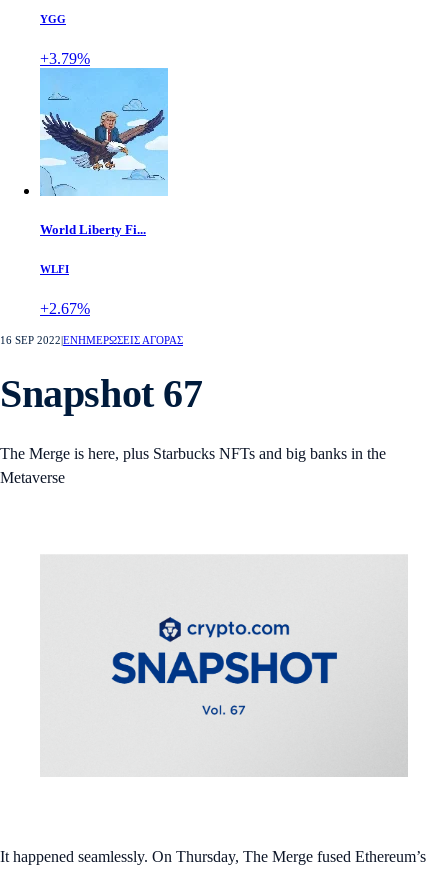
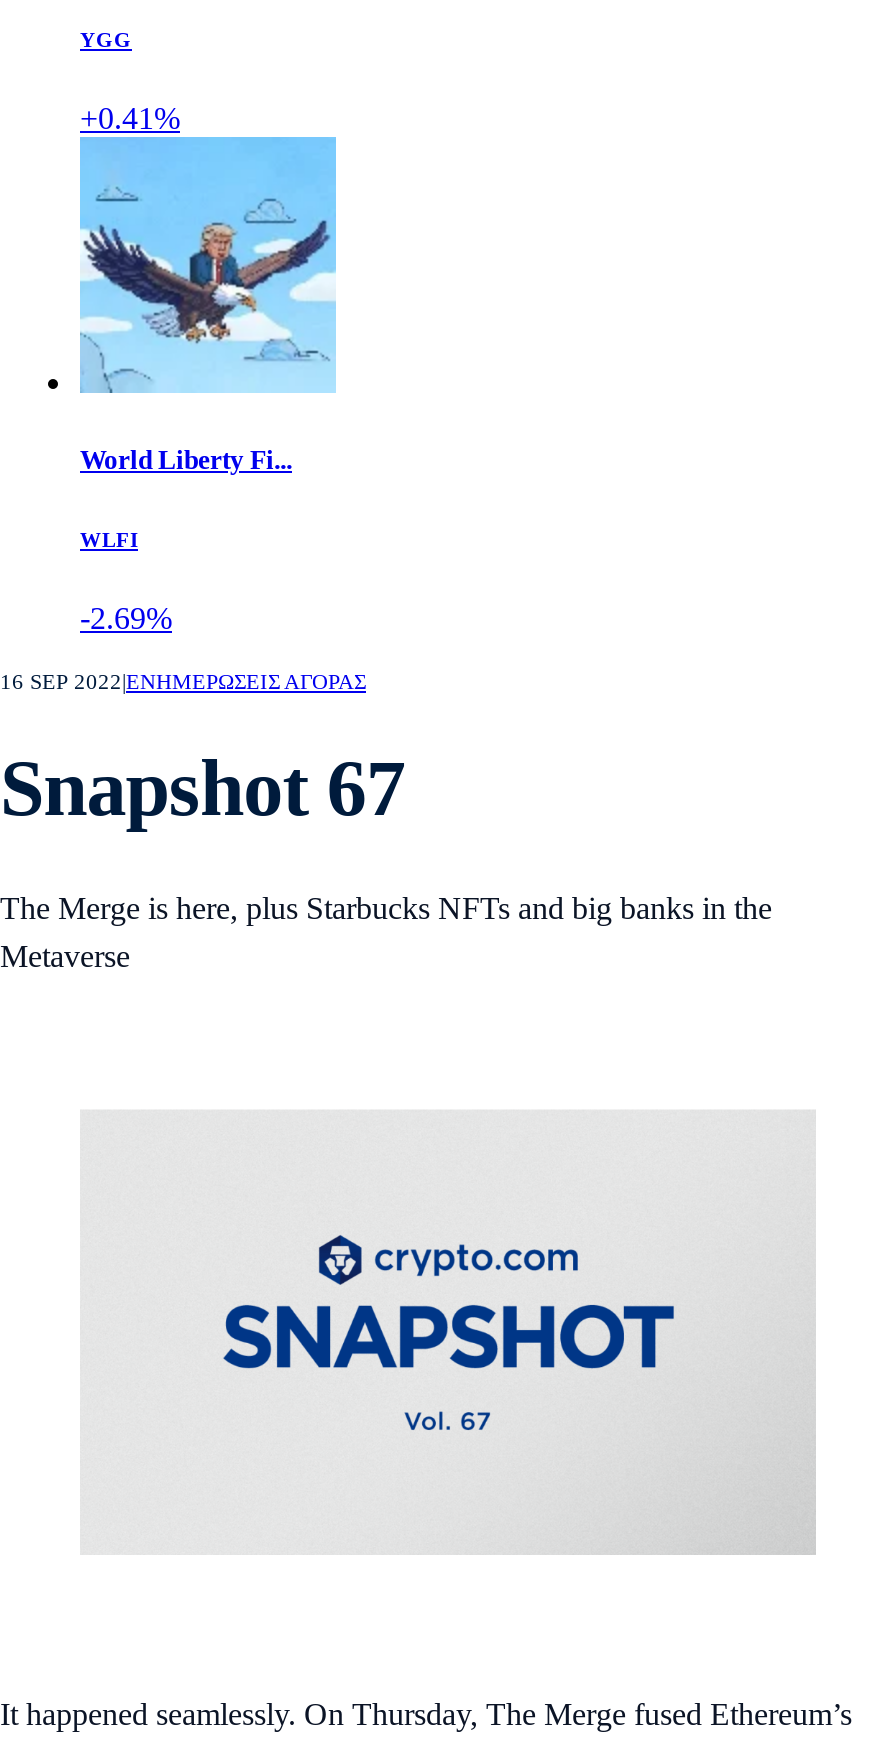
[40,50,90,67] +3.79% -> [80,101,180,135] +0.41%
[40,300,90,317] +2.67% -> [80,602,172,636] -2.69%

